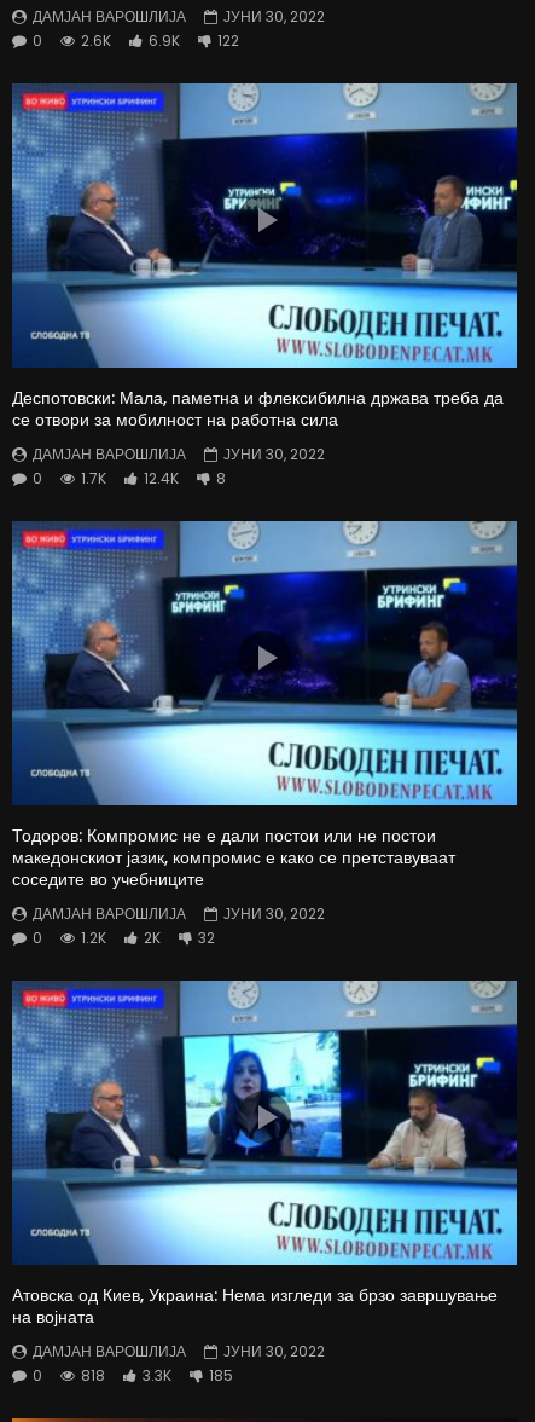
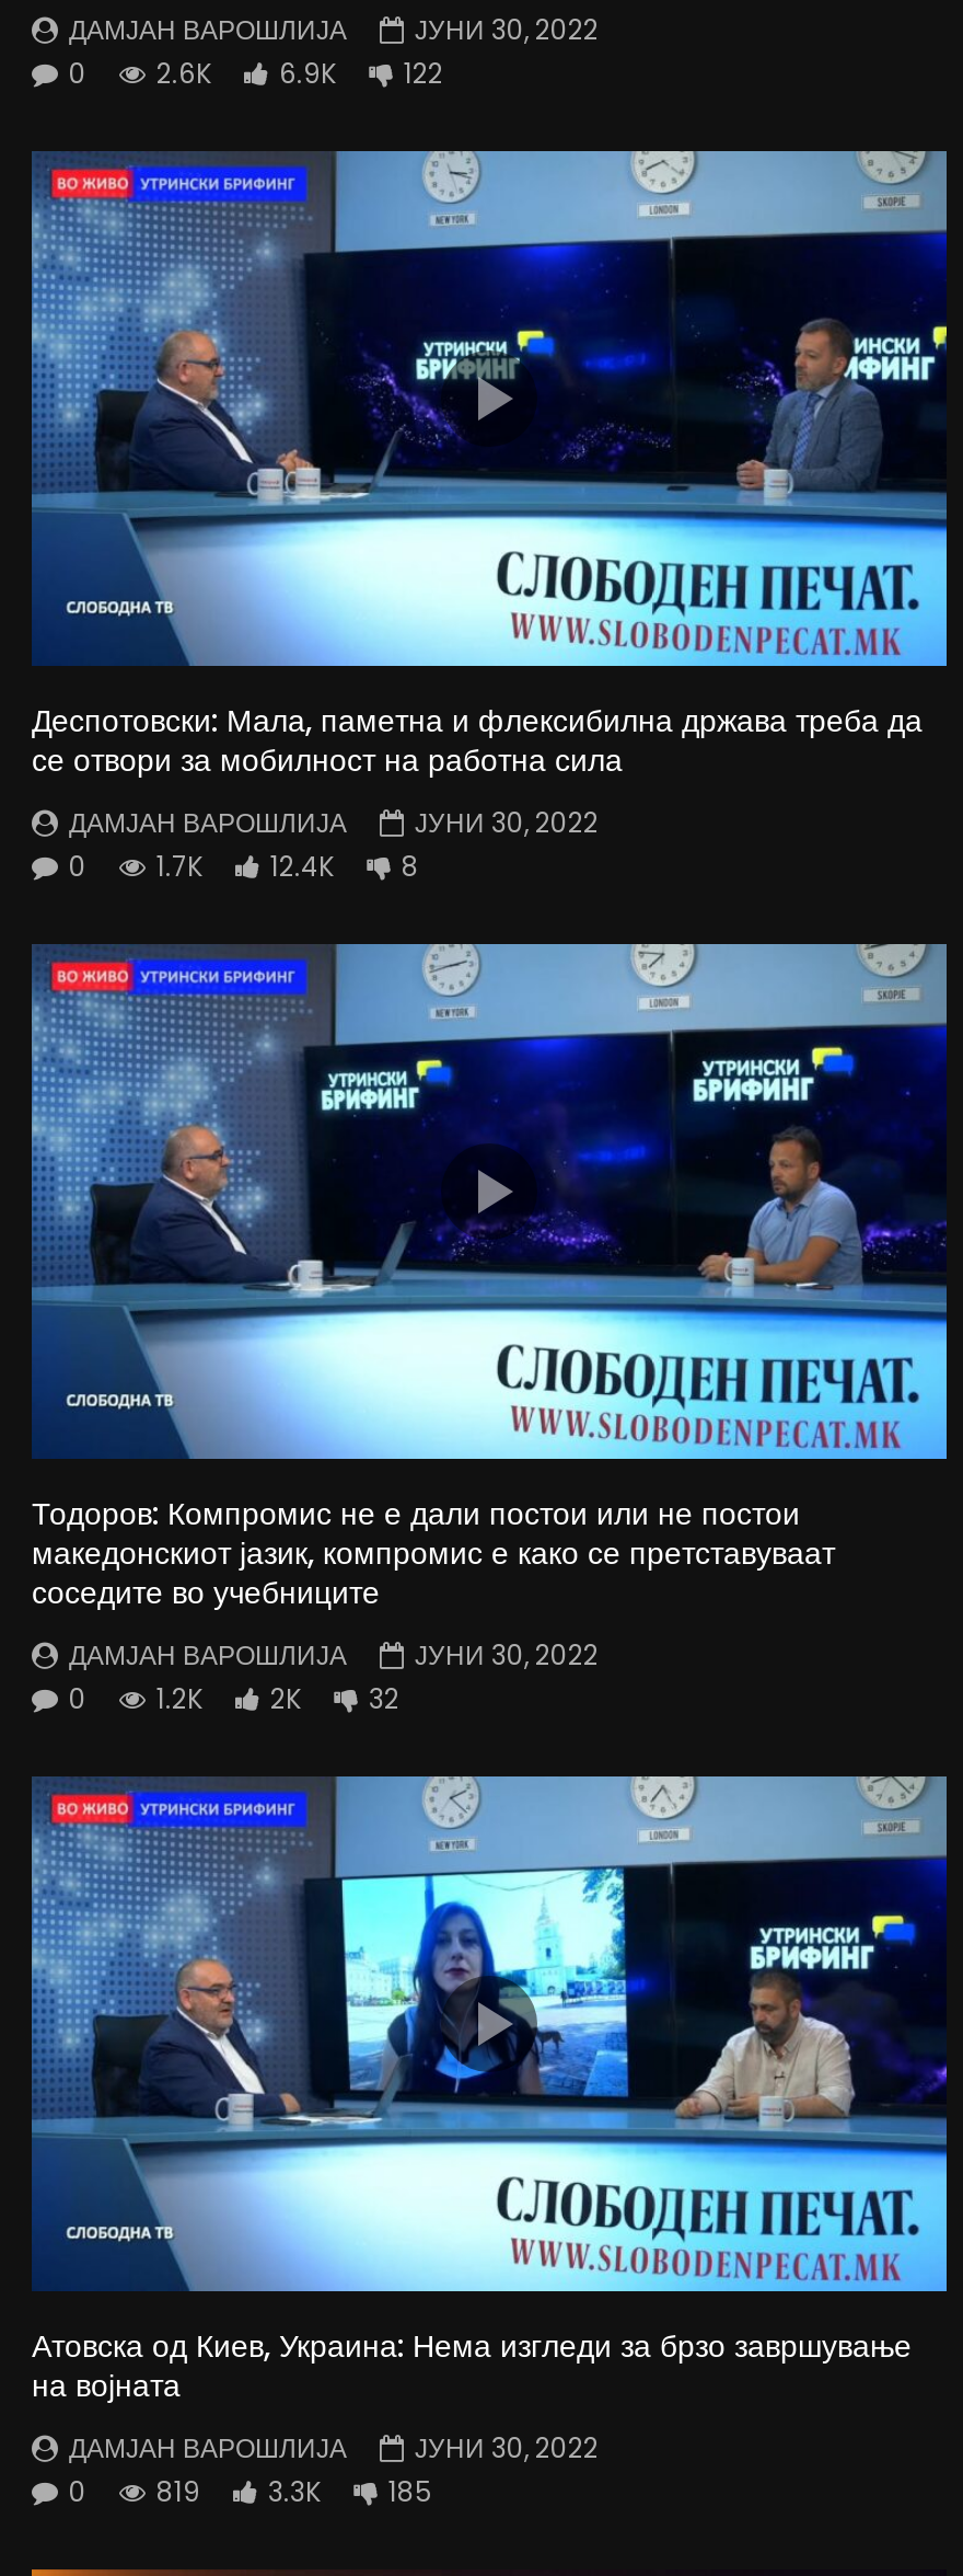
[33,1366,233,1386] 0 818 3.3K 185 -> [69,2474,432,2511] 0 819 3.3K 185

